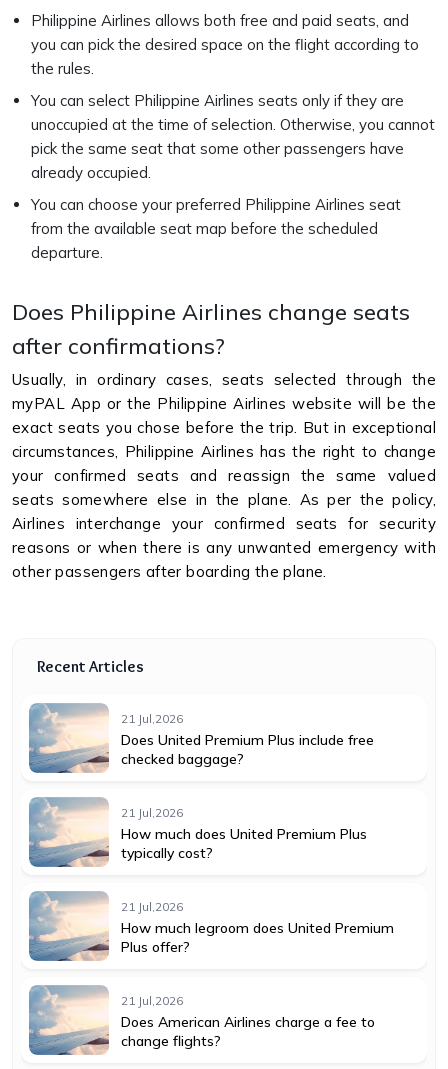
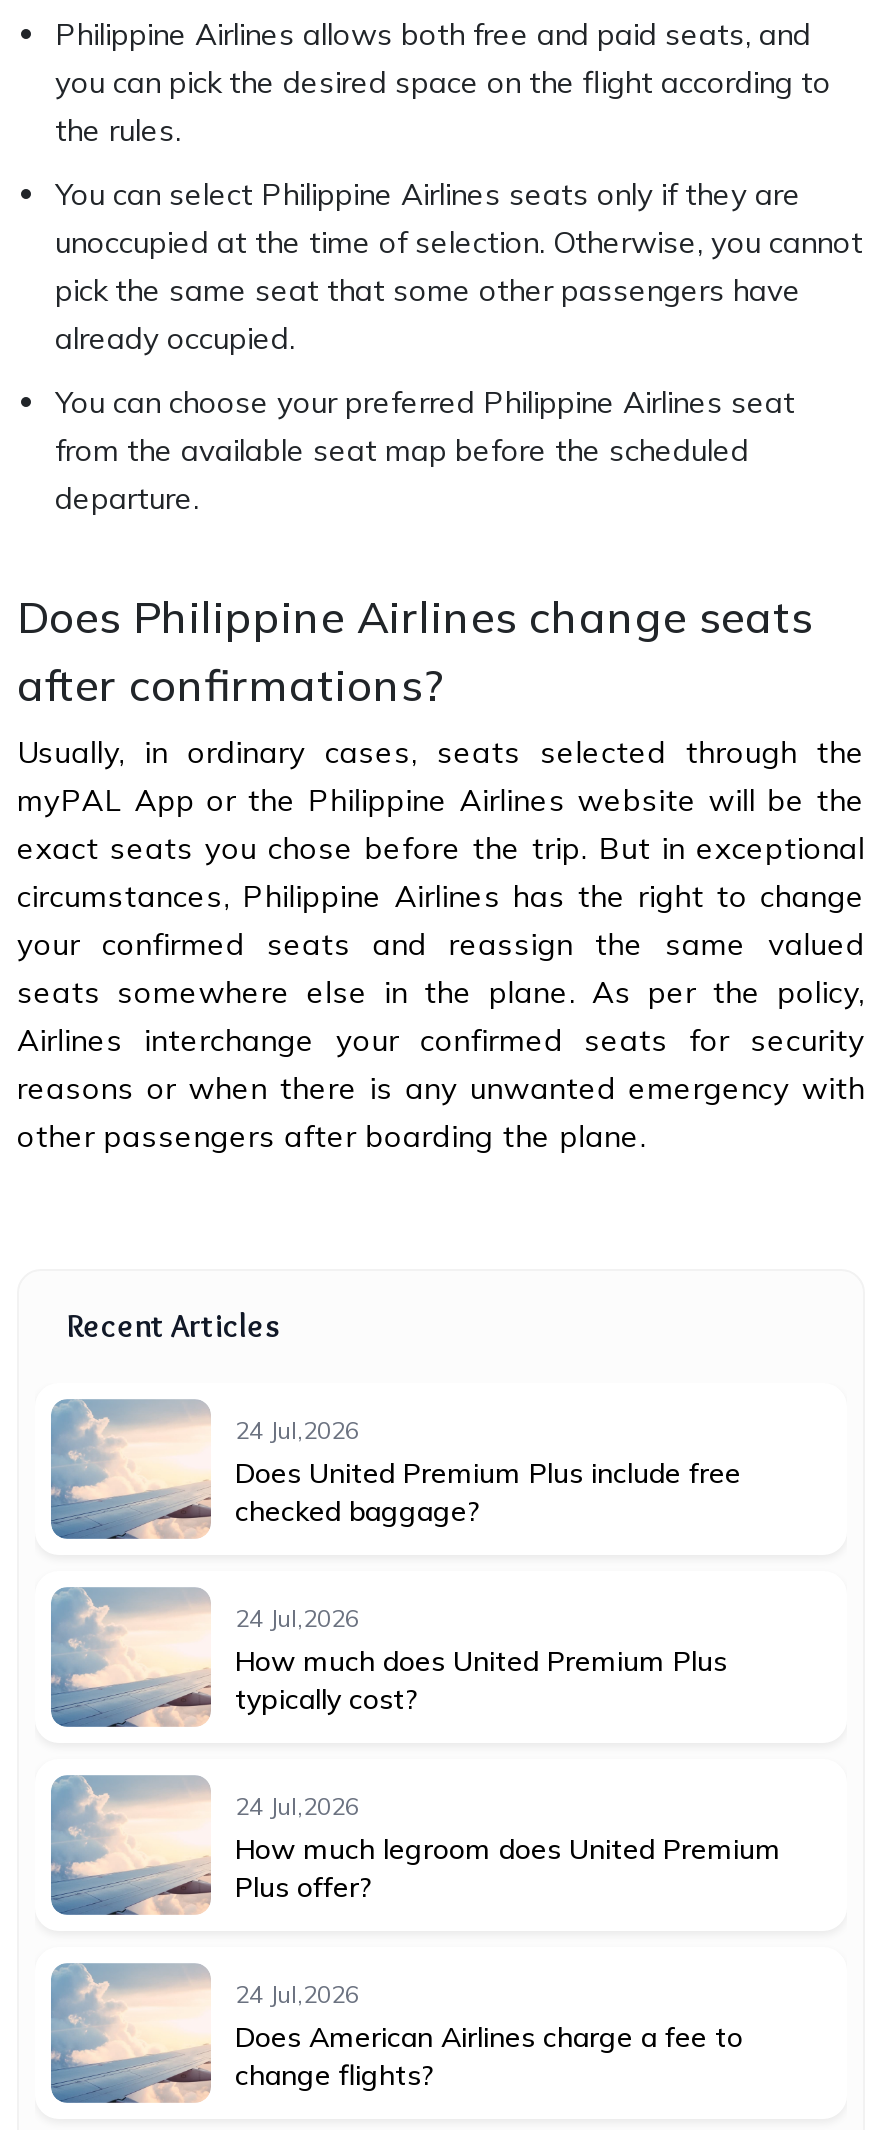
[121,710,183,725] 21 Jul,2026 -> [235,1414,359,1444] 24 Jul,2026
[121,804,183,819] 21 Jul,2026 -> [235,1602,359,1632] 24 Jul,2026
[121,898,183,913] 21 Jul,2026 -> [235,1790,359,1820] 24 Jul,2026
[121,992,183,1007] 21 Jul,2026 -> [235,1978,359,2008] 24 Jul,2026

